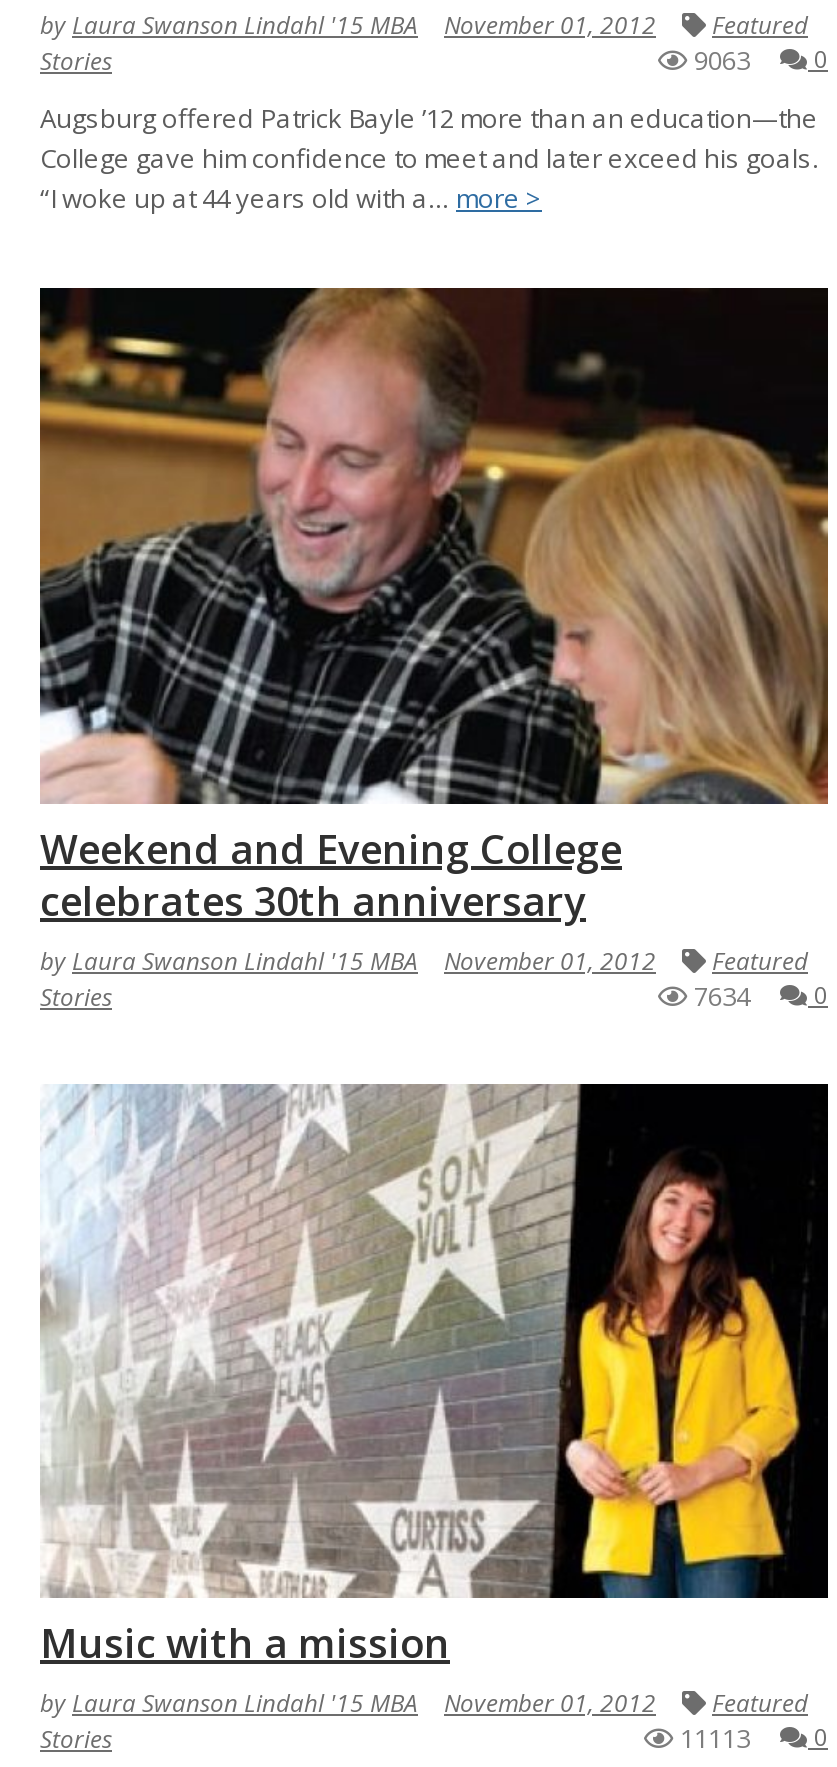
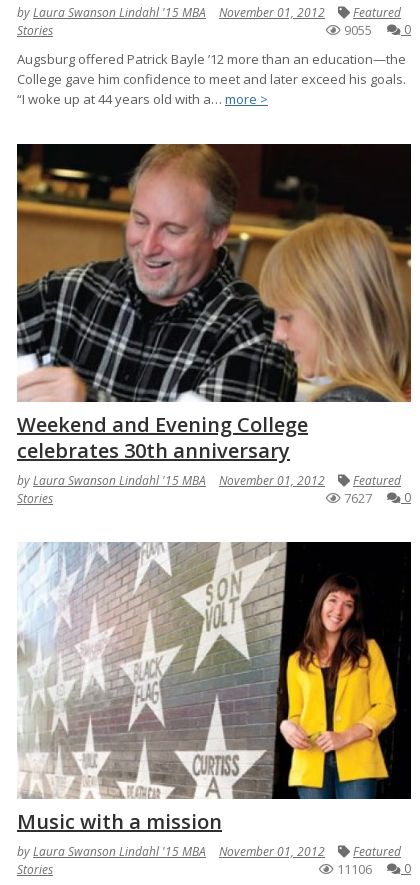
[688,43,828,79] 9063 0 -> [341,21,411,39] 9055 0
[688,977,828,1013] 7634 0 -> [341,489,411,507] 7627 0
[674,1720,828,1756] 11113 0 -> [334,860,411,878] 11106 0

